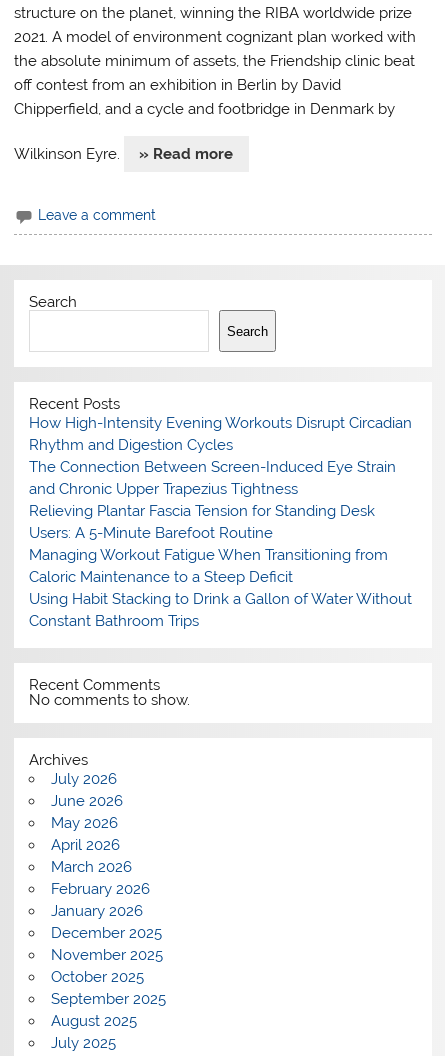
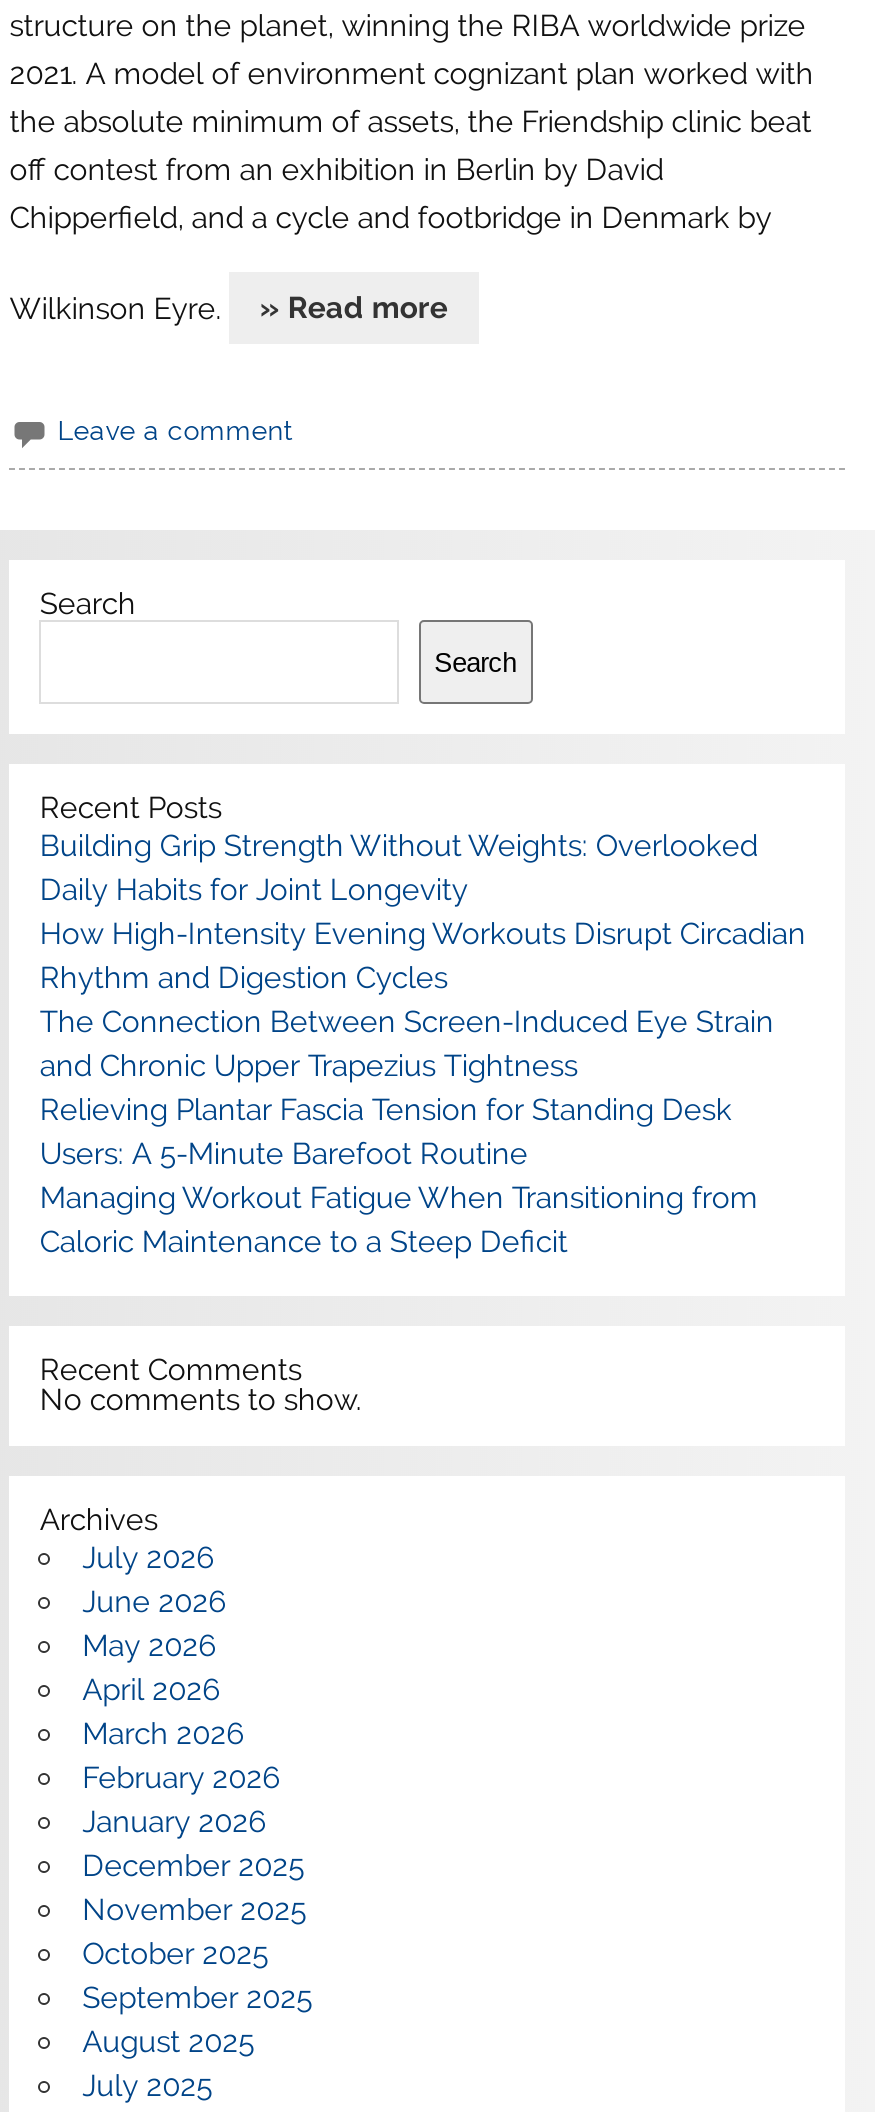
none -> [40,829,758,909] Building Grip Strength Without Weights: Overlooked | Daily Habits for Joint Longevity
moved [29,414,412,586] -> [40,917,806,1261]: How High-Intensity Evening Workouts Disrupt Circadian | Rhythm and Digestion Cycles | The Connection Between Screen-Induced Eye Strain | and Chronic Upper Trapezius Tightness | Relieving Plantar Fascia Tension for Standing Desk | Users: A 5-Minute Barefoot Routine | Managing Workout Fatigue When Transitioning from | Caloric Maintenance to a Steep Deficit
[29,590,412,630] Using Habit Stacking to Drink a Gallon of Water Without | Constant Bathroom Trips -> none

